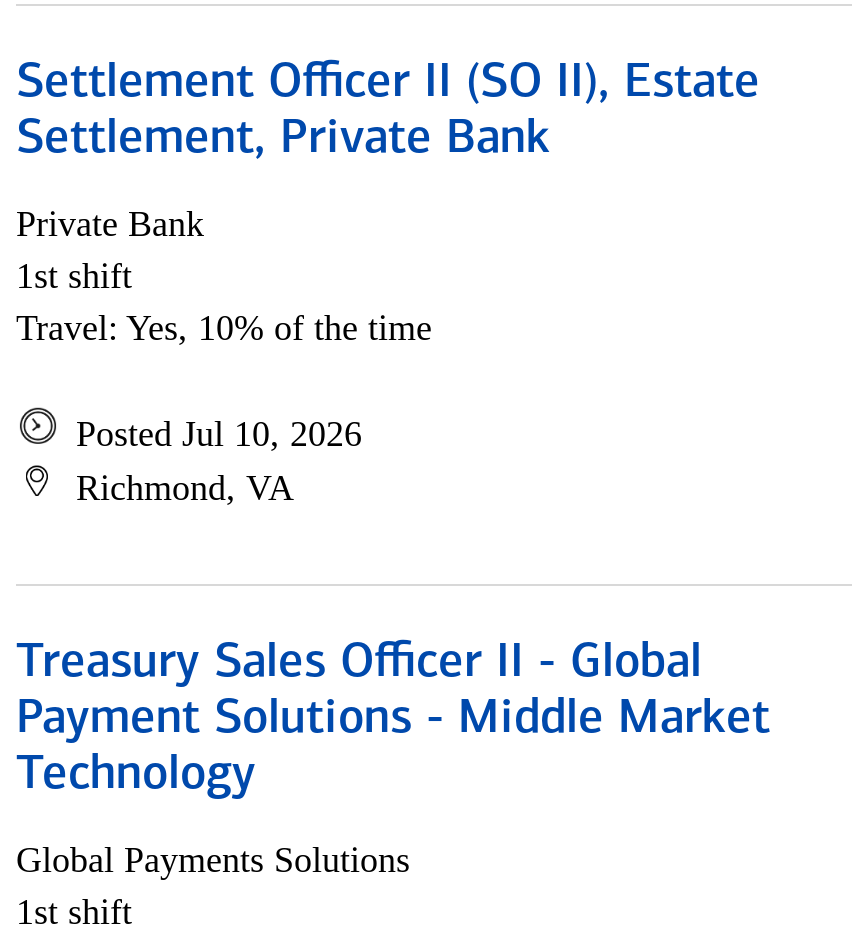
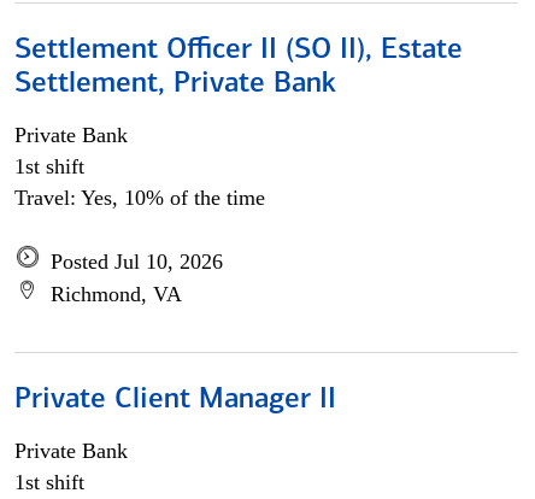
[16,640,770,800] Treasury Sales Officer II - Global | Payment Solutions - Middle Market | Technology -> [14,386,336,415] Private Client Manager II
[16,840,410,880] Global Payments Solutions -> [14,439,128,463] Private Bank

